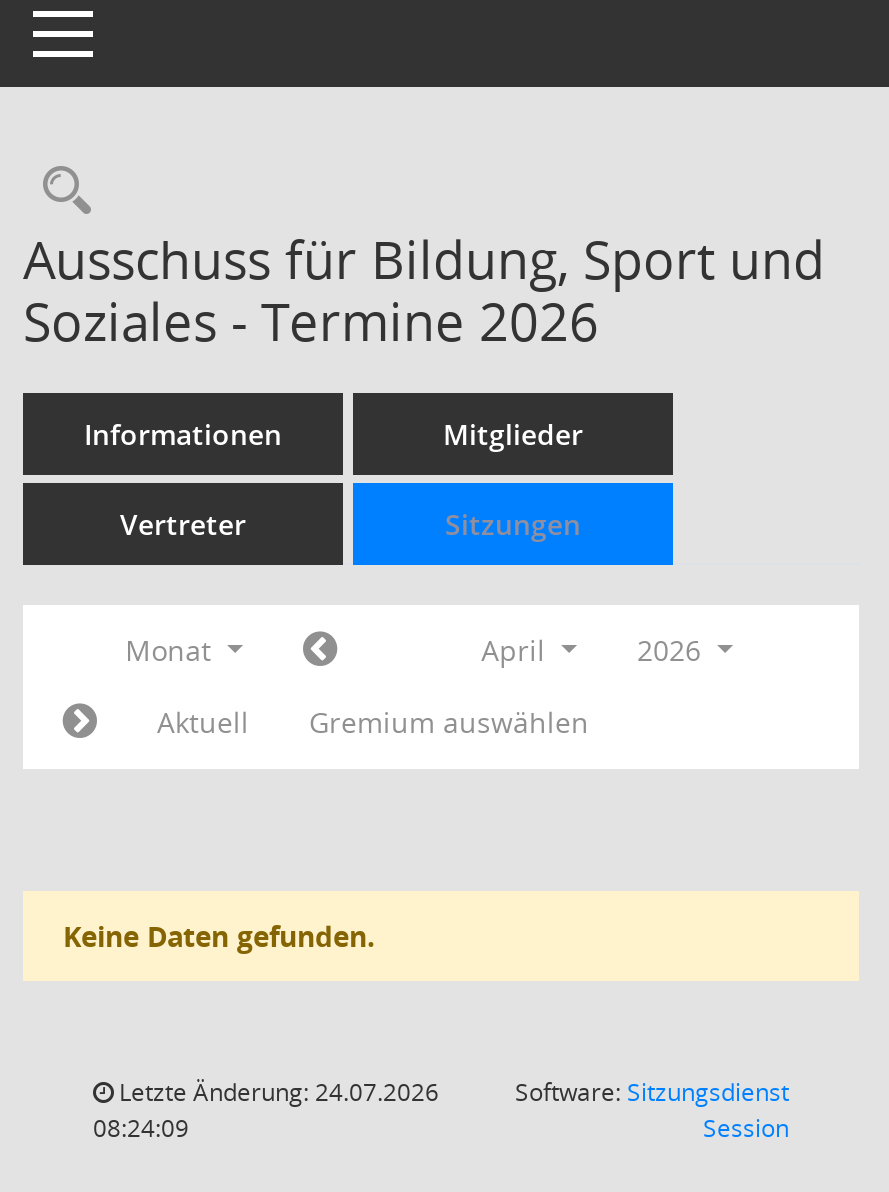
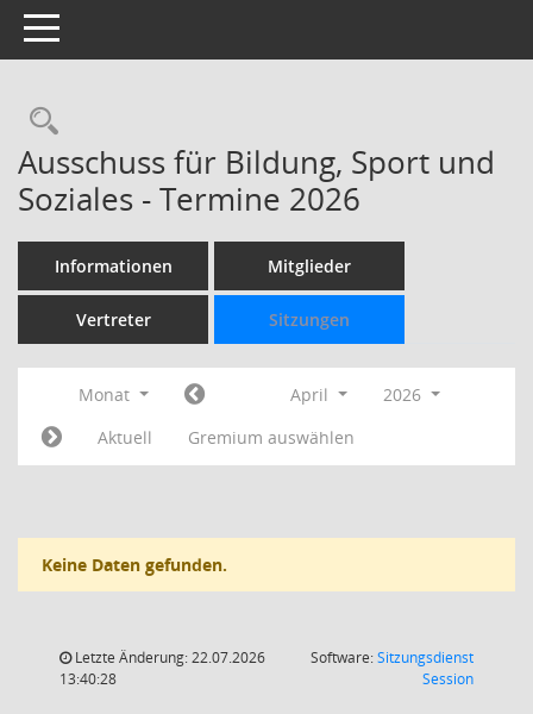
[113,1075,439,1109] Letzte Änderung: 24.07.2026 -> [71,647,265,668] Letzte Änderung: 22.07.2026
[93,1111,189,1145] 08:24:09 -> [59,669,117,689] 13:40:28

